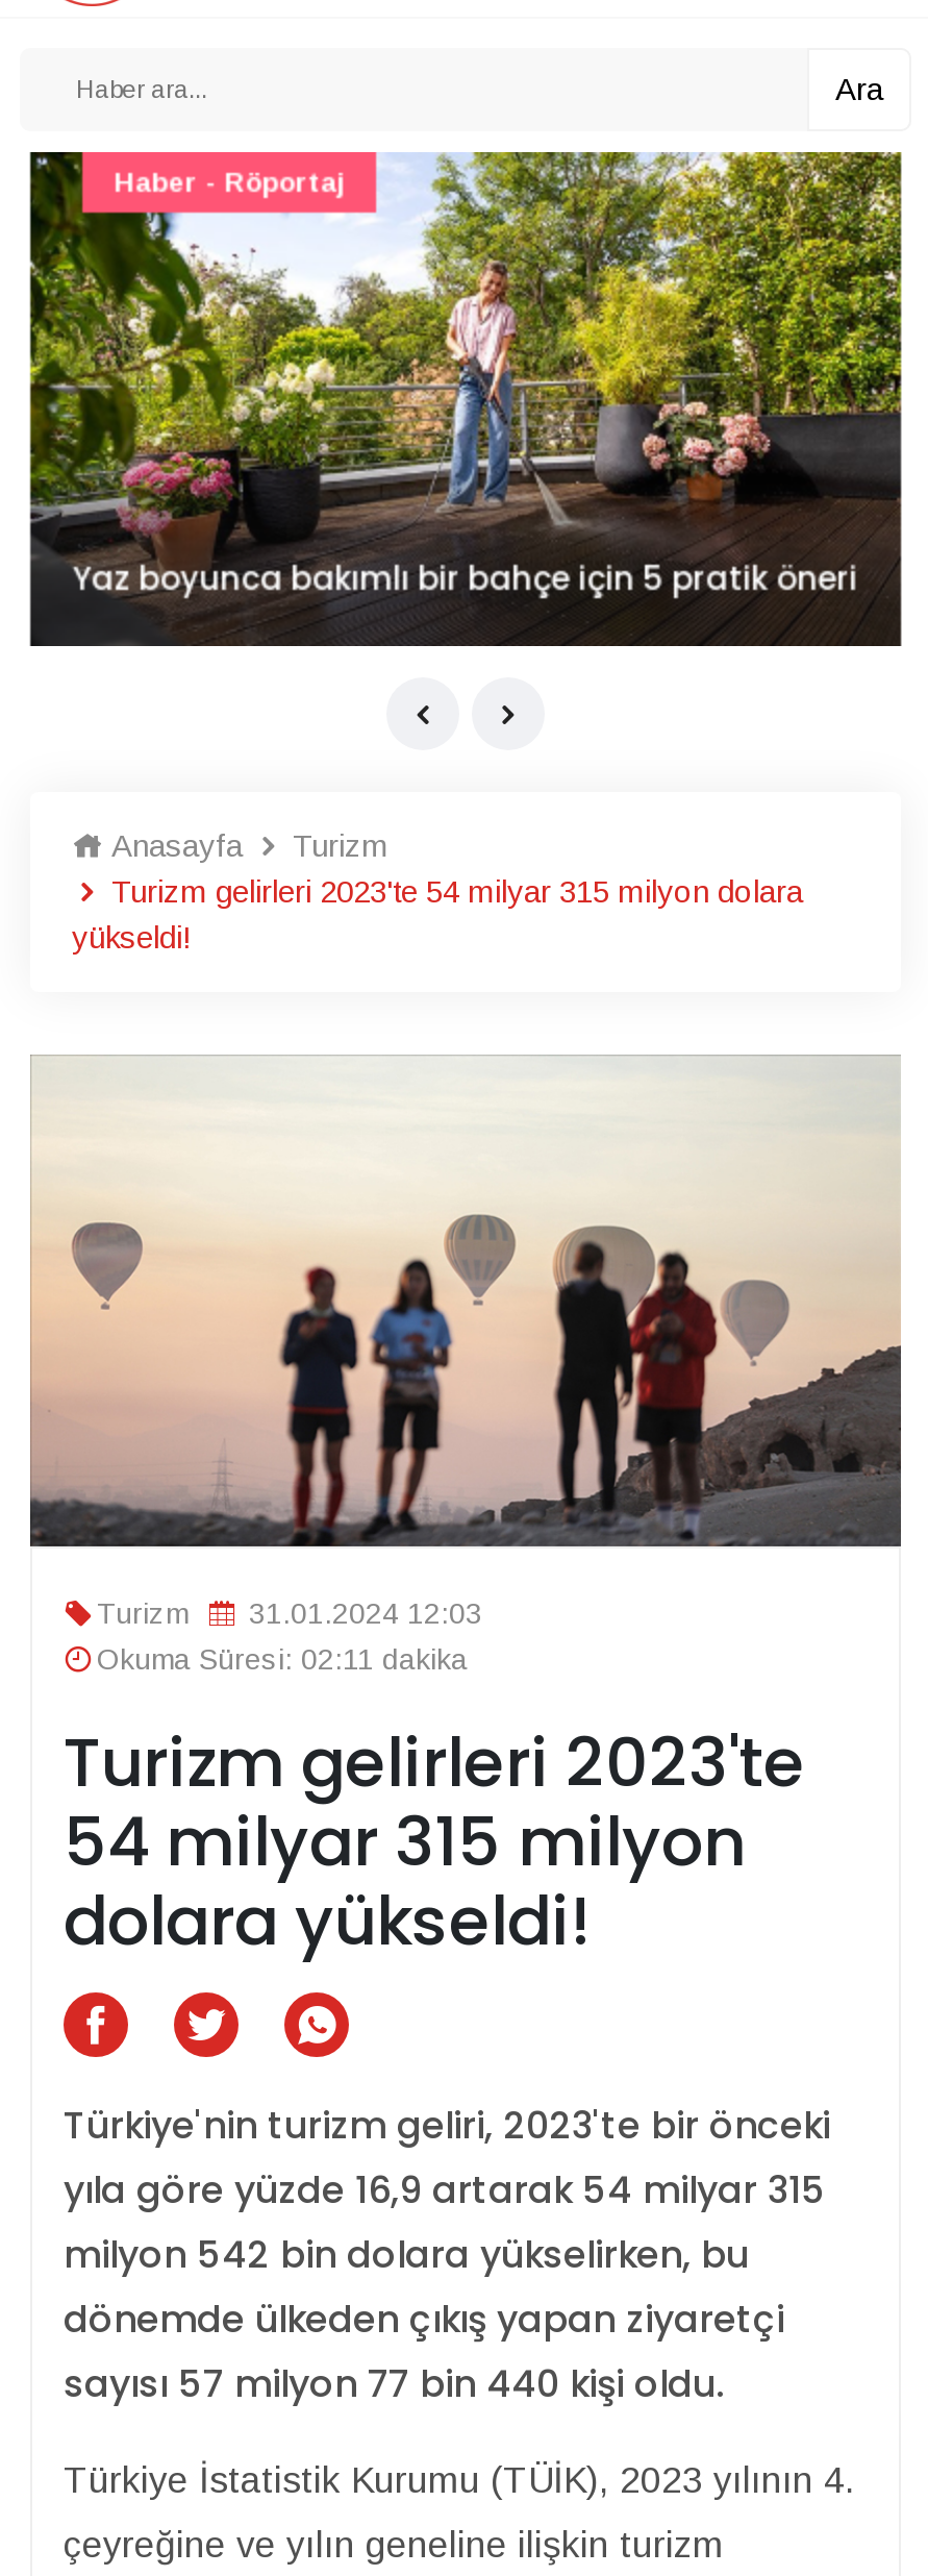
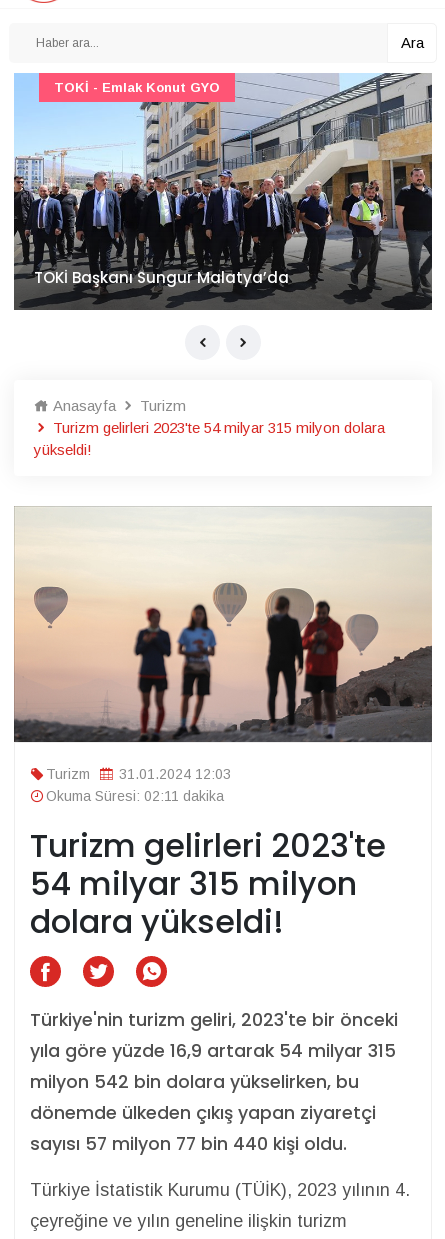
[28,150,903,644] [image] | Yaz boyunca bakımlı bir bahçe için 5 pratik öneri -> [13,72,433,310] [image] | TOKİ Başkanı Sungur Malatya’da
[114,167,345,198] Haber - Röportaj -> [54,80,220,95] TOKİ - Emlak Konut GYO

